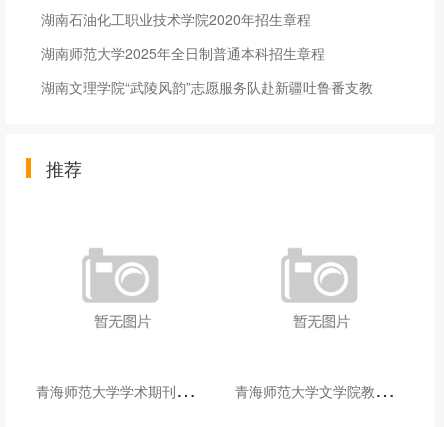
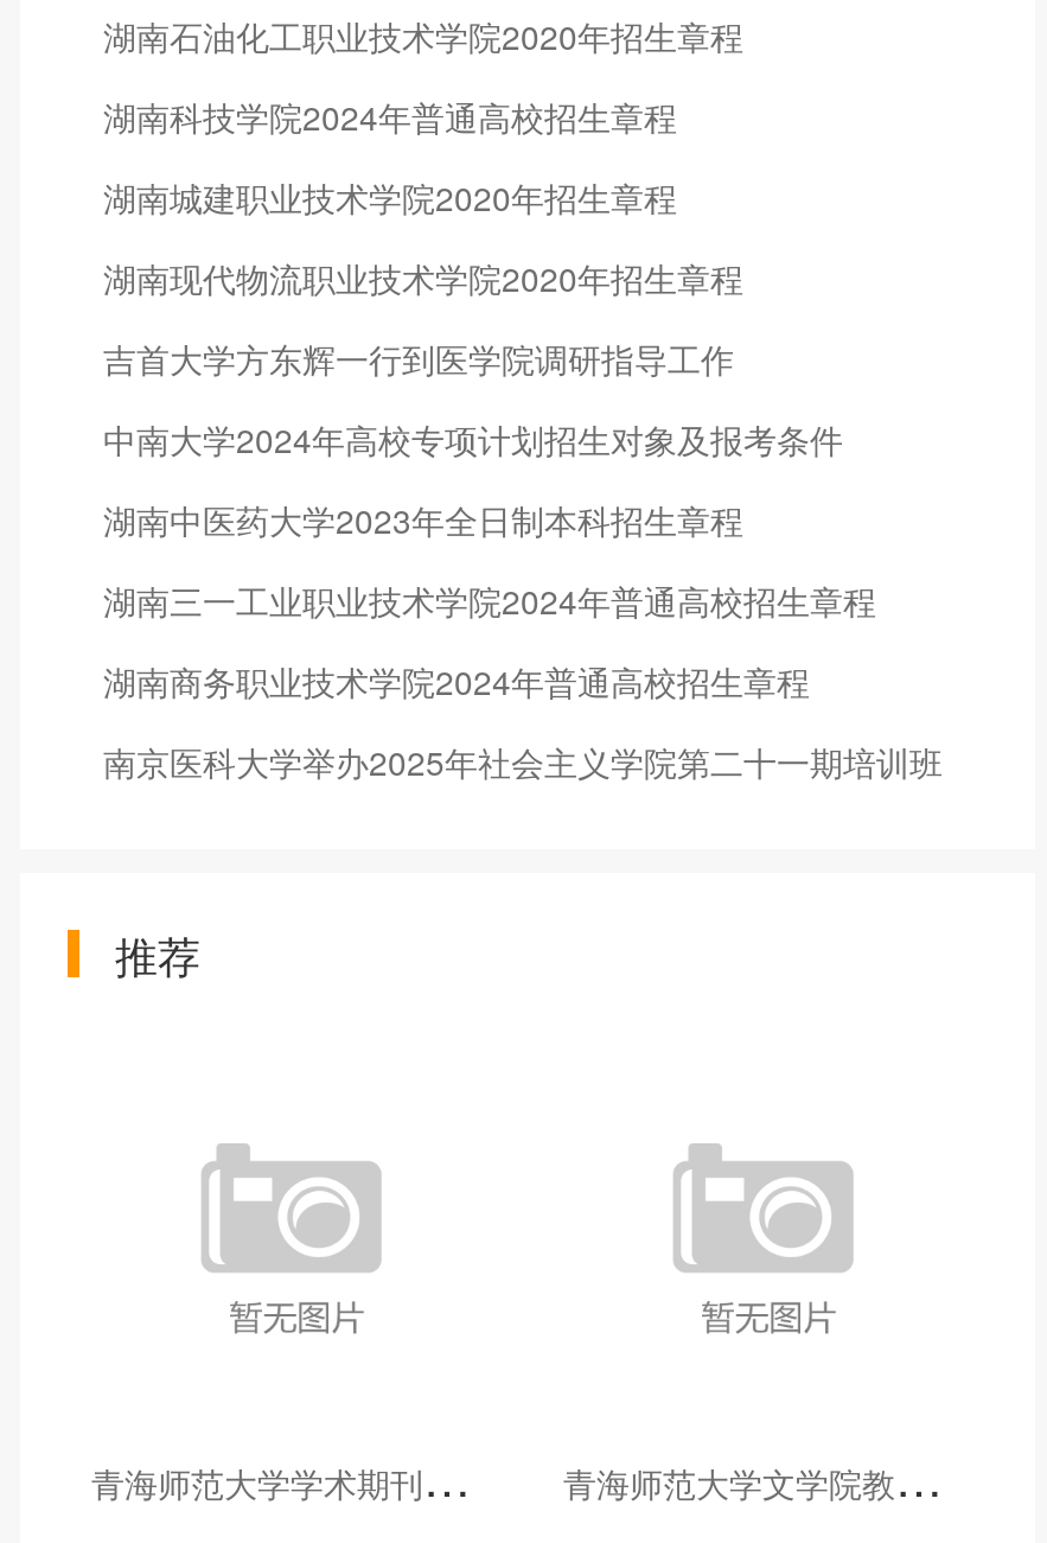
[41,43,373,97] 湖南师范大学2025年全日制普通本科招生章程 | 湖南文理学院“武陵风韵”志愿服务队赴新疆吐鲁番支教 -> [103,92,943,785] 湖南科技学院2024年普通高校招生章程 | 湖南城建职业技术学院2020年招生章程 | 湖南现代物流职业技术学院2020年招生章程 | 吉首大学方东辉一行到医学院调研指导工作 | 中南大学2024年高校专项计划招生对象及报考条件 | 湖南中医药大学2023年全日制本科招生章程 | 湖南三一工业职业技术学院2024年普通高校招生章程 | 湖南商务职业技术学院2024年普通高校招生章程 | 南京医科大学举办2025年社会主义学院第二十一期培训班

